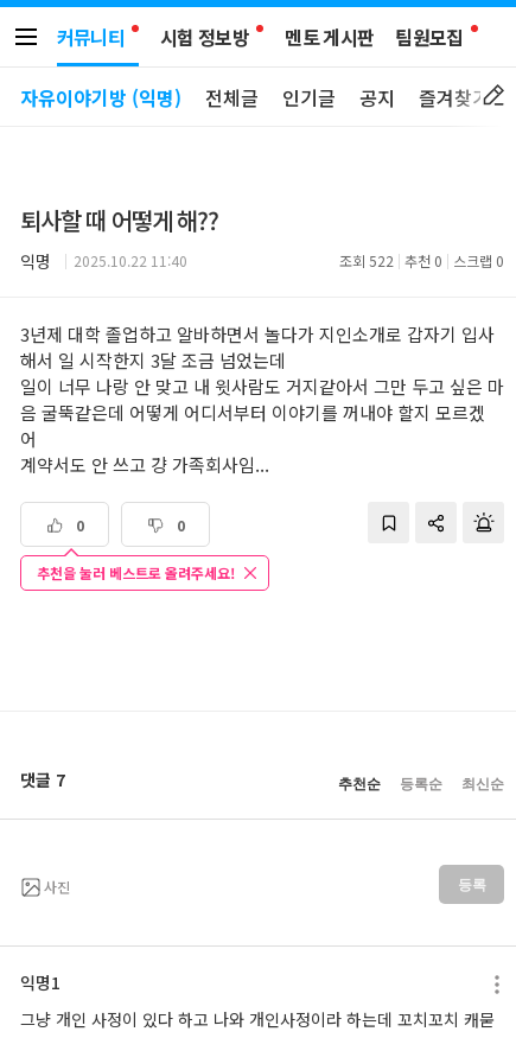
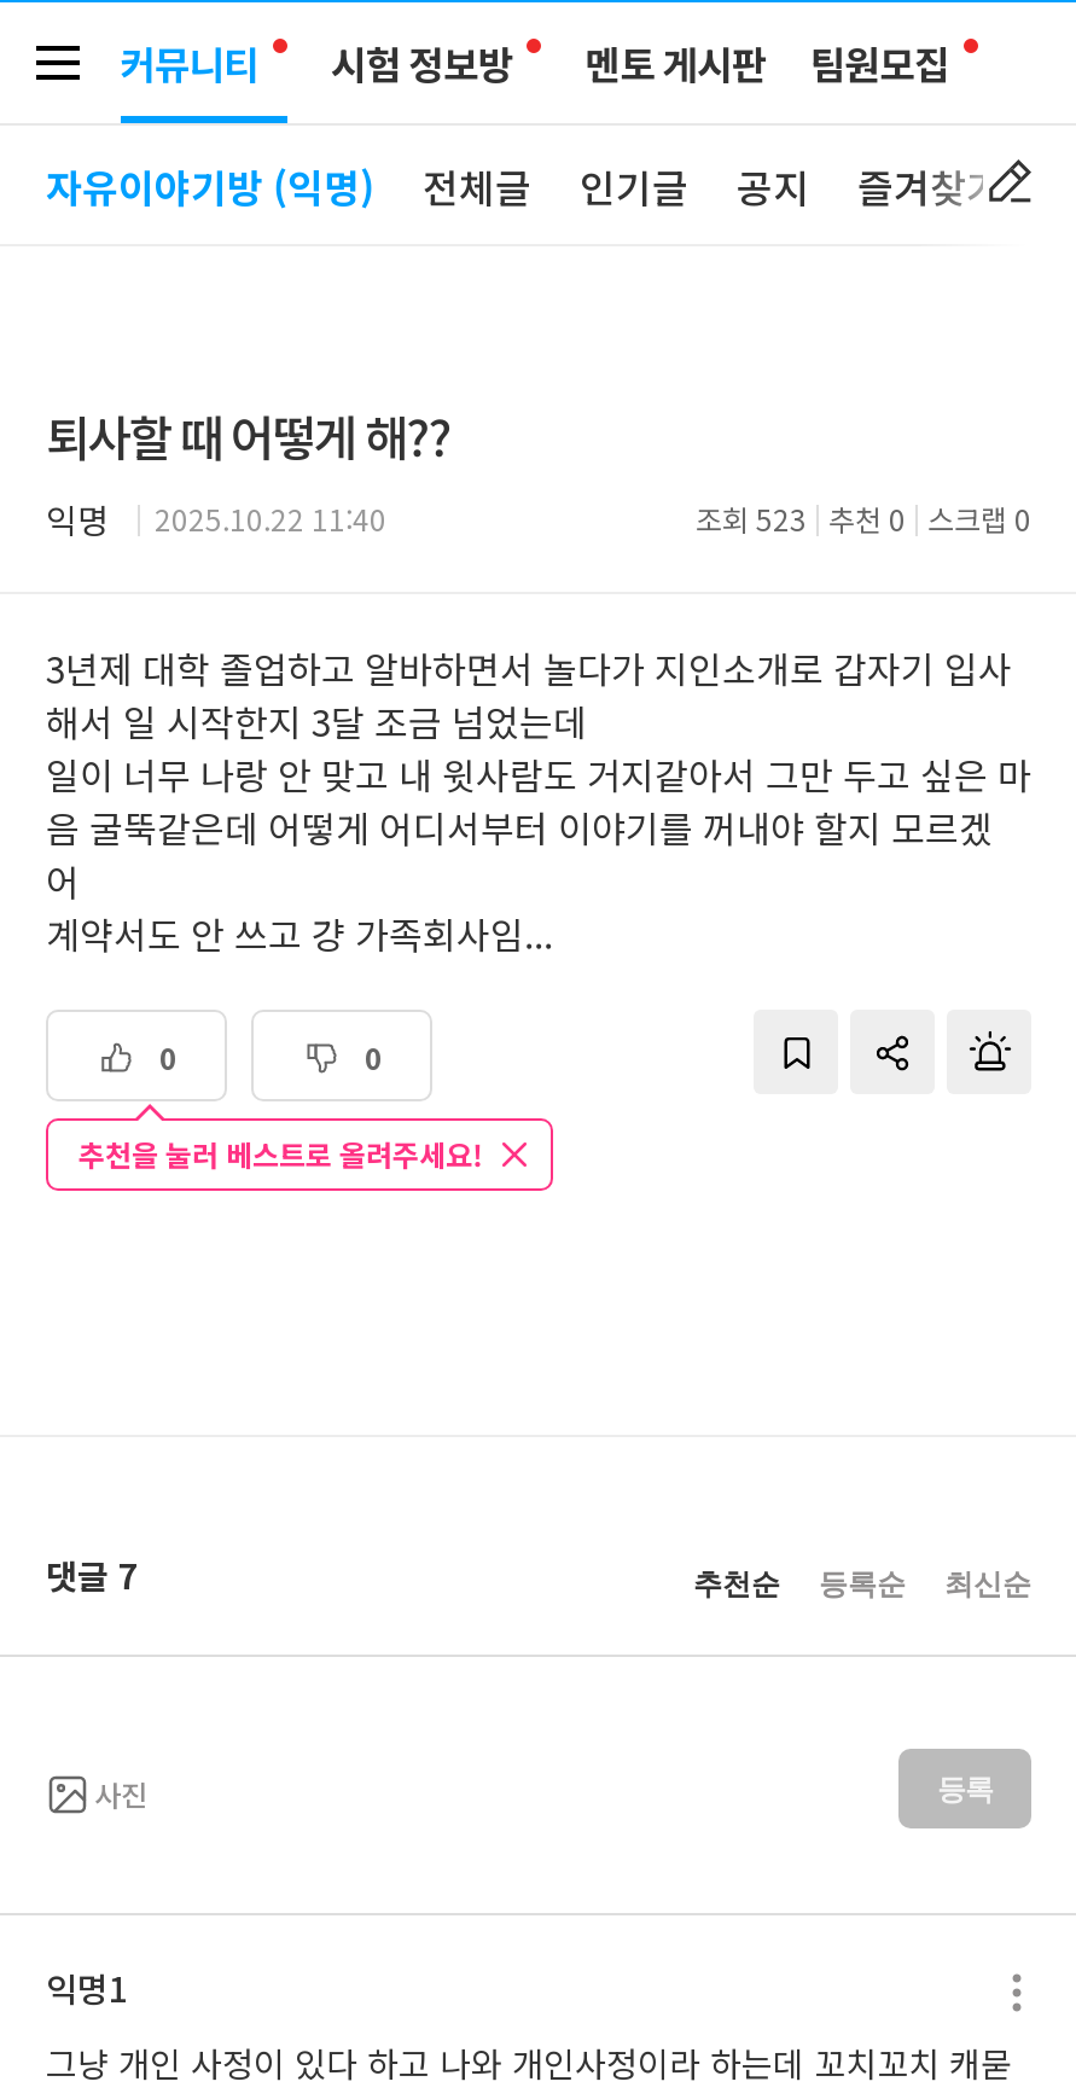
[339,250,504,270] 조회 522 추천 0 스크랩 0 -> [696,498,1031,539] 조회 523 추천 0 스크랩 0

